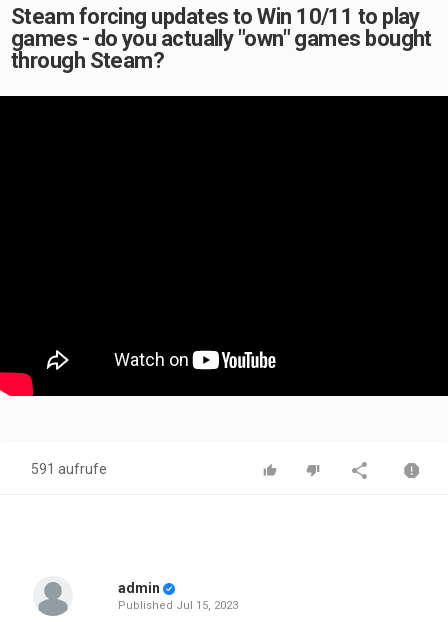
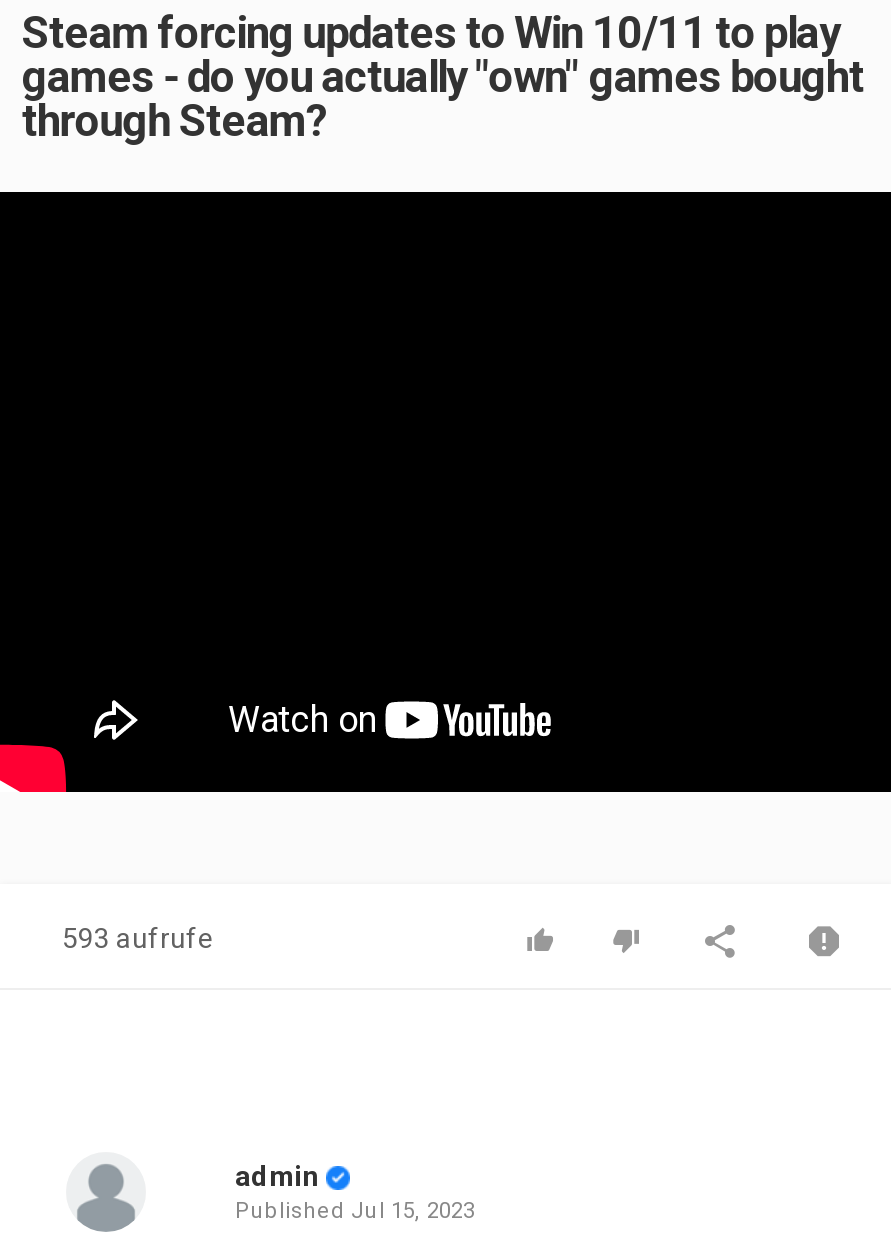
[31,461,107,477] 591 aufrufe -> [62,922,214,954] 593 aufrufe

